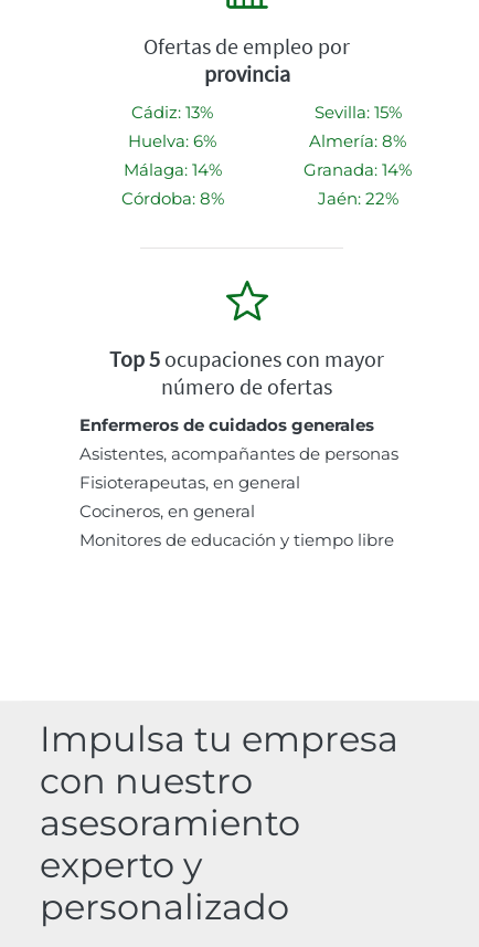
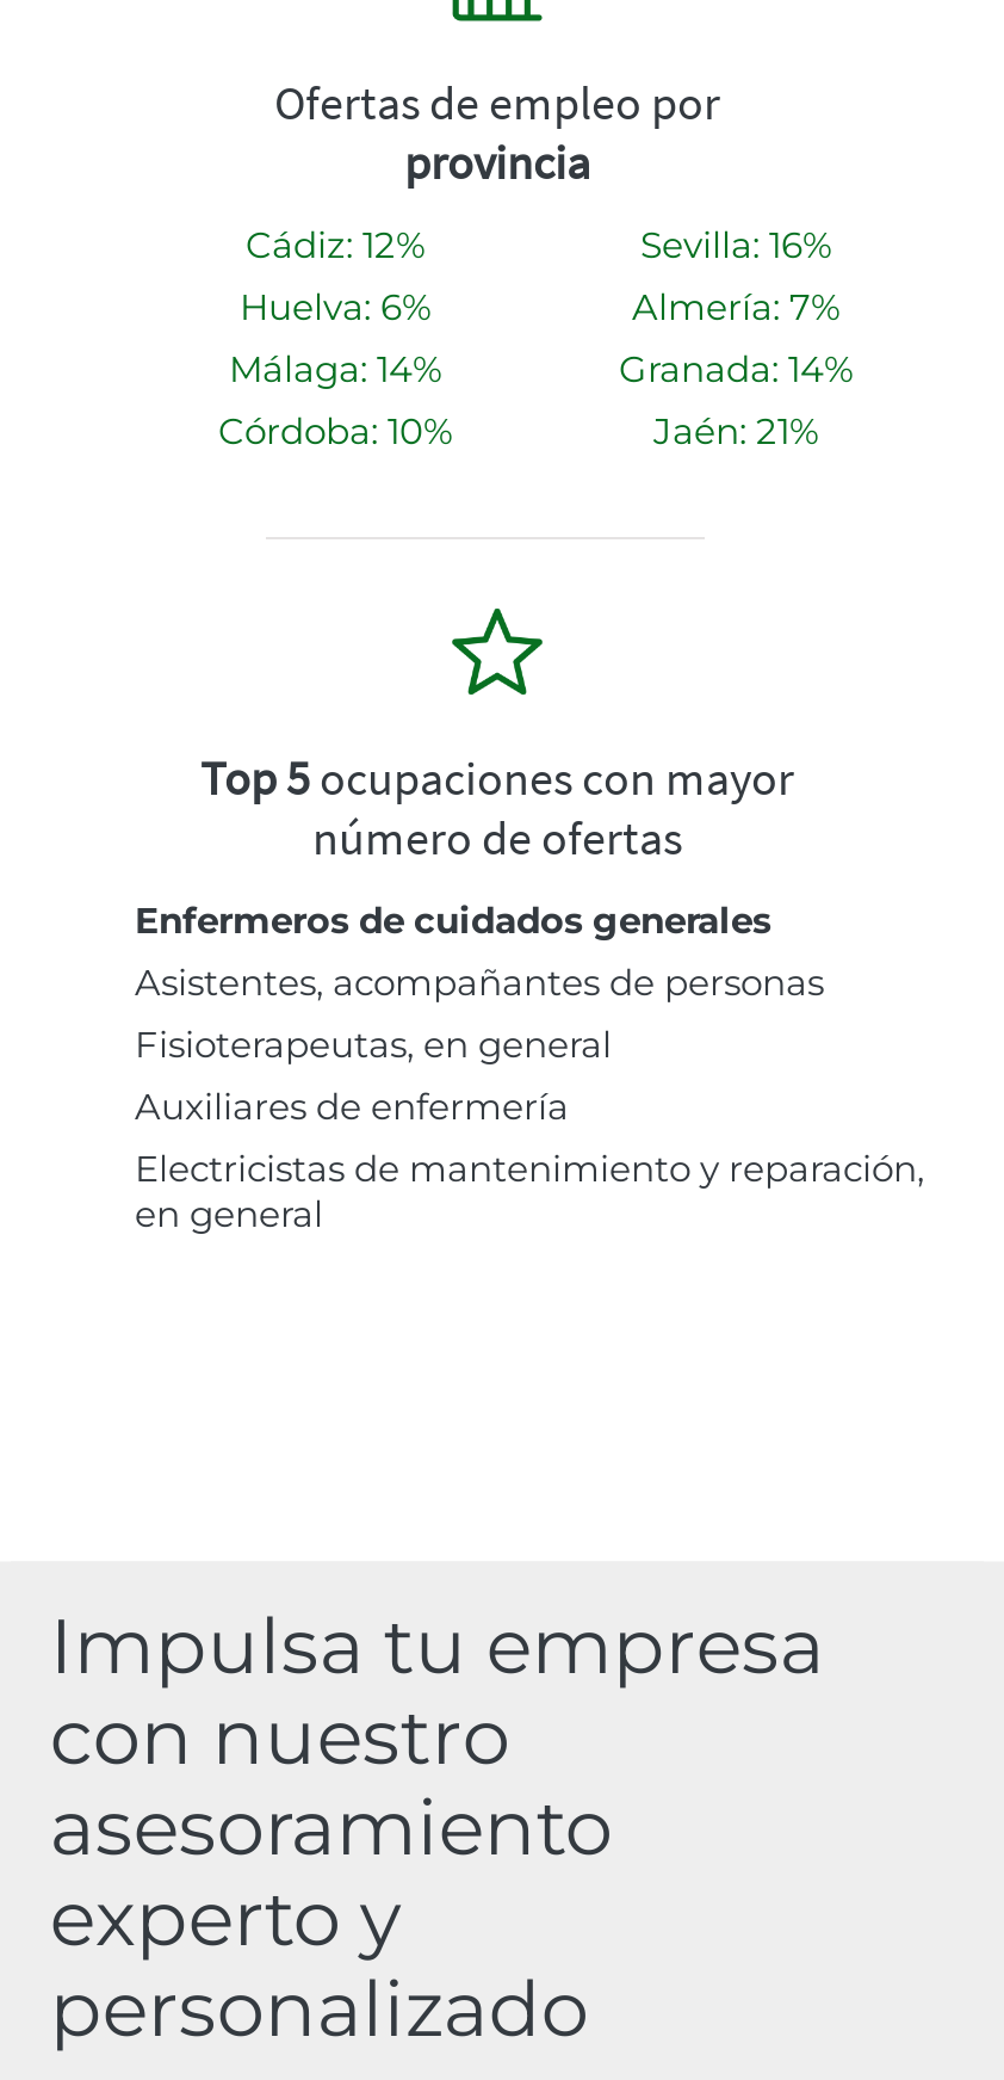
[131,102,213,123] Cádiz: 13% -> [246,222,424,268] Cádiz: 12%
[314,102,401,123] Sevilla: 15% -> [640,222,831,268] Sevilla: 16%
[309,131,406,152] Almería: 8% -> [632,284,839,330] Almería: 7%
[121,188,223,209] Córdoba: 8% -> [218,409,452,454] Córdoba: 10%
[317,188,398,209] Jaén: 22% -> [653,409,818,454] Jaén: 21%
[79,501,394,551] Cocineros, en general | Monitores de educación y tiempo libre -> [135,1084,924,1237] Auxiliares de enfermería | Electricistas de mantenimiento y reparación, | en general

